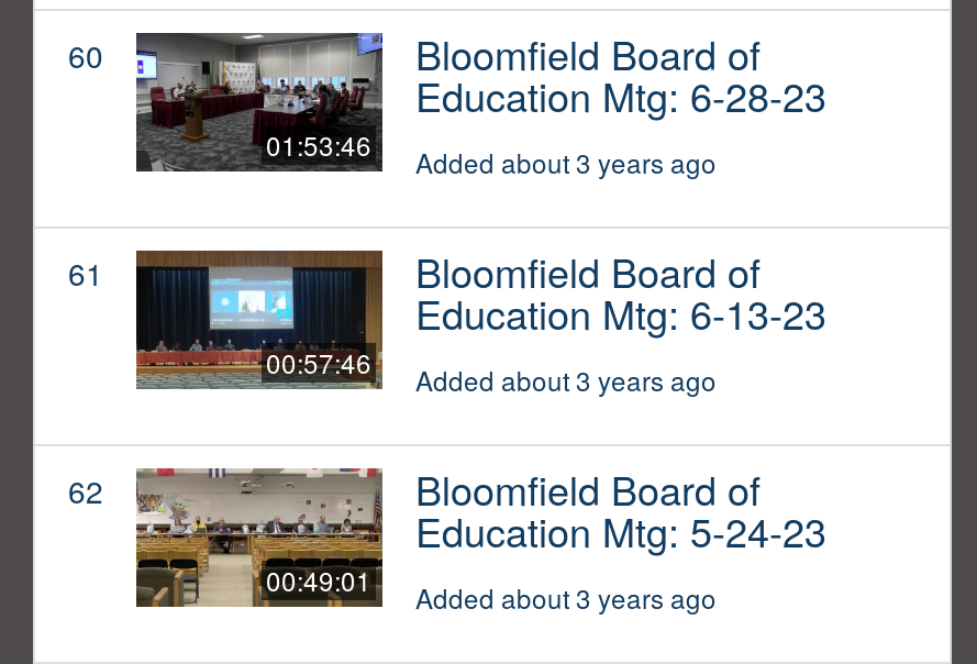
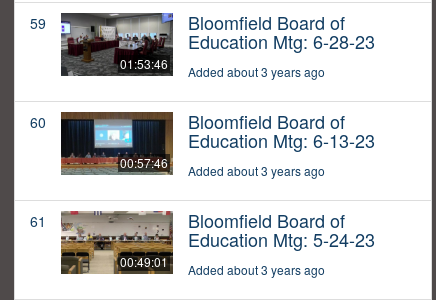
[68,34,103,78] 60 -> [30,13,46,33] 59
[68,251,103,295] 61 -> [30,112,46,132] 60
[68,469,103,513] 62 -> [30,211,46,231] 61

